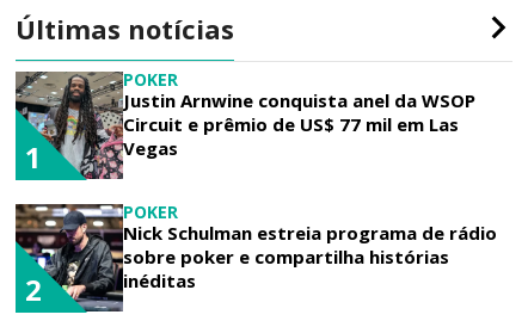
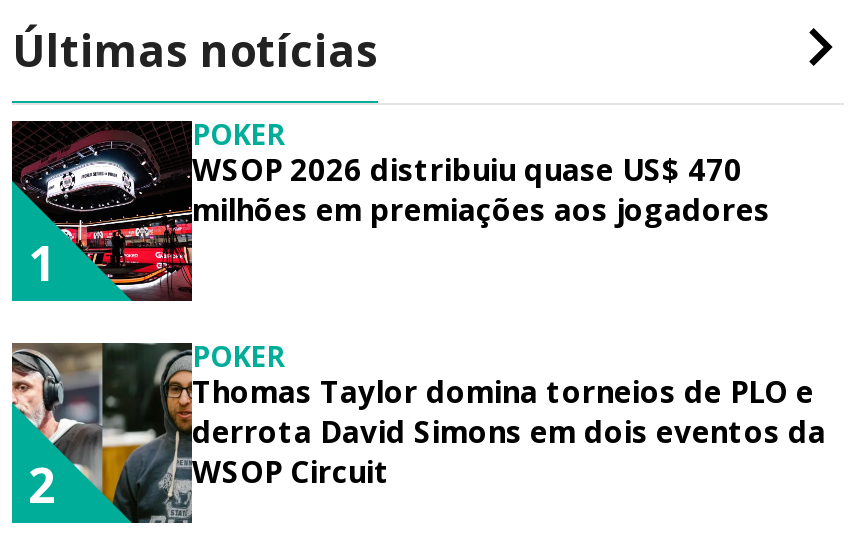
[16,72,475,181] [image] | Justin Arnwine conquista anel da WSOP | Circuit e prêmio de US$ 77 mil em Las | Vegas -> [12,122,770,304] [image] | WSOP 2026 distribuiu quase US$ 470 | milhões em premiações aos jogadores
[14,204,497,314] [image] | Nick Schulman estreia programa de rádio | sobre poker e compartilha histórias | inéditas -> [12,342,826,526] [image] | Thomas Taylor domina torneios de PLO e | derrota David Simons em dois eventos da | WSOP Circuit

